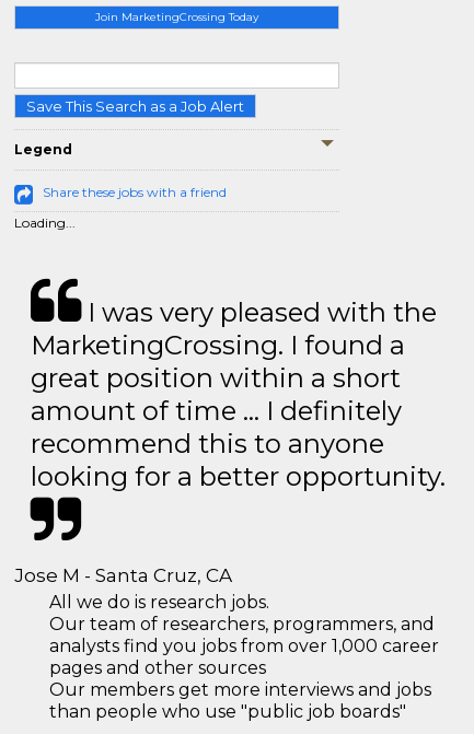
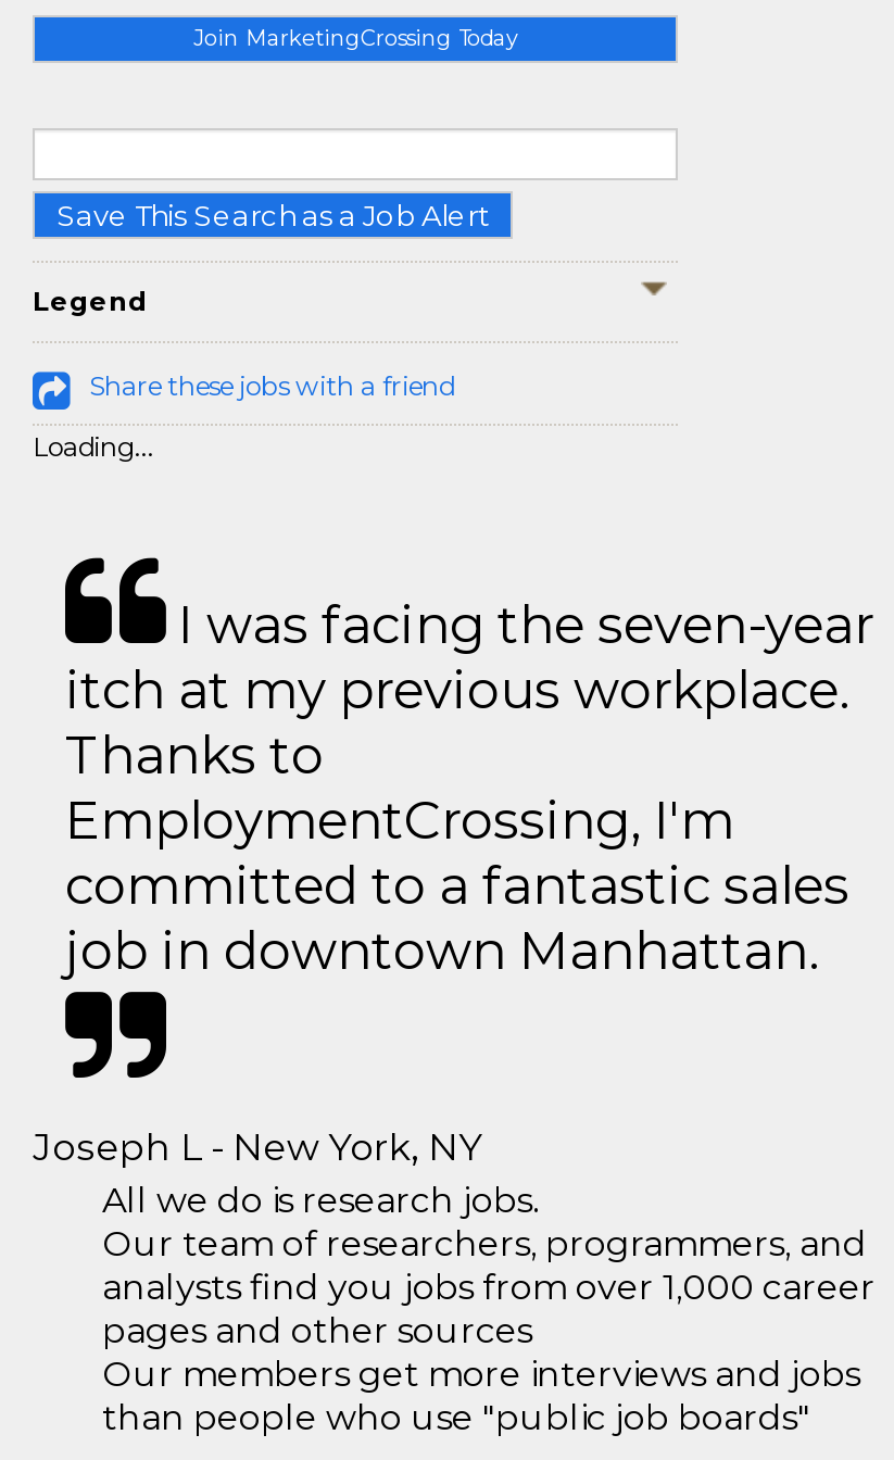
[31,296,446,492] I was very pleased with the | MarketingCrossing. I found a | great position within a short | amount of time … I definitely | recommend this to anyone | looking for a better opportunity. -> [65,593,873,982] I was facing the seven-year | itch at my previous workplace. | Thanks to | EmploymentCrossing, I'm | committed to a fantastic sales | job in downtown Manhattan.
[14,564,232,586] Jose M - Santa Cruz, CA -> [33,1125,482,1169] Joseph L - New York, NY

